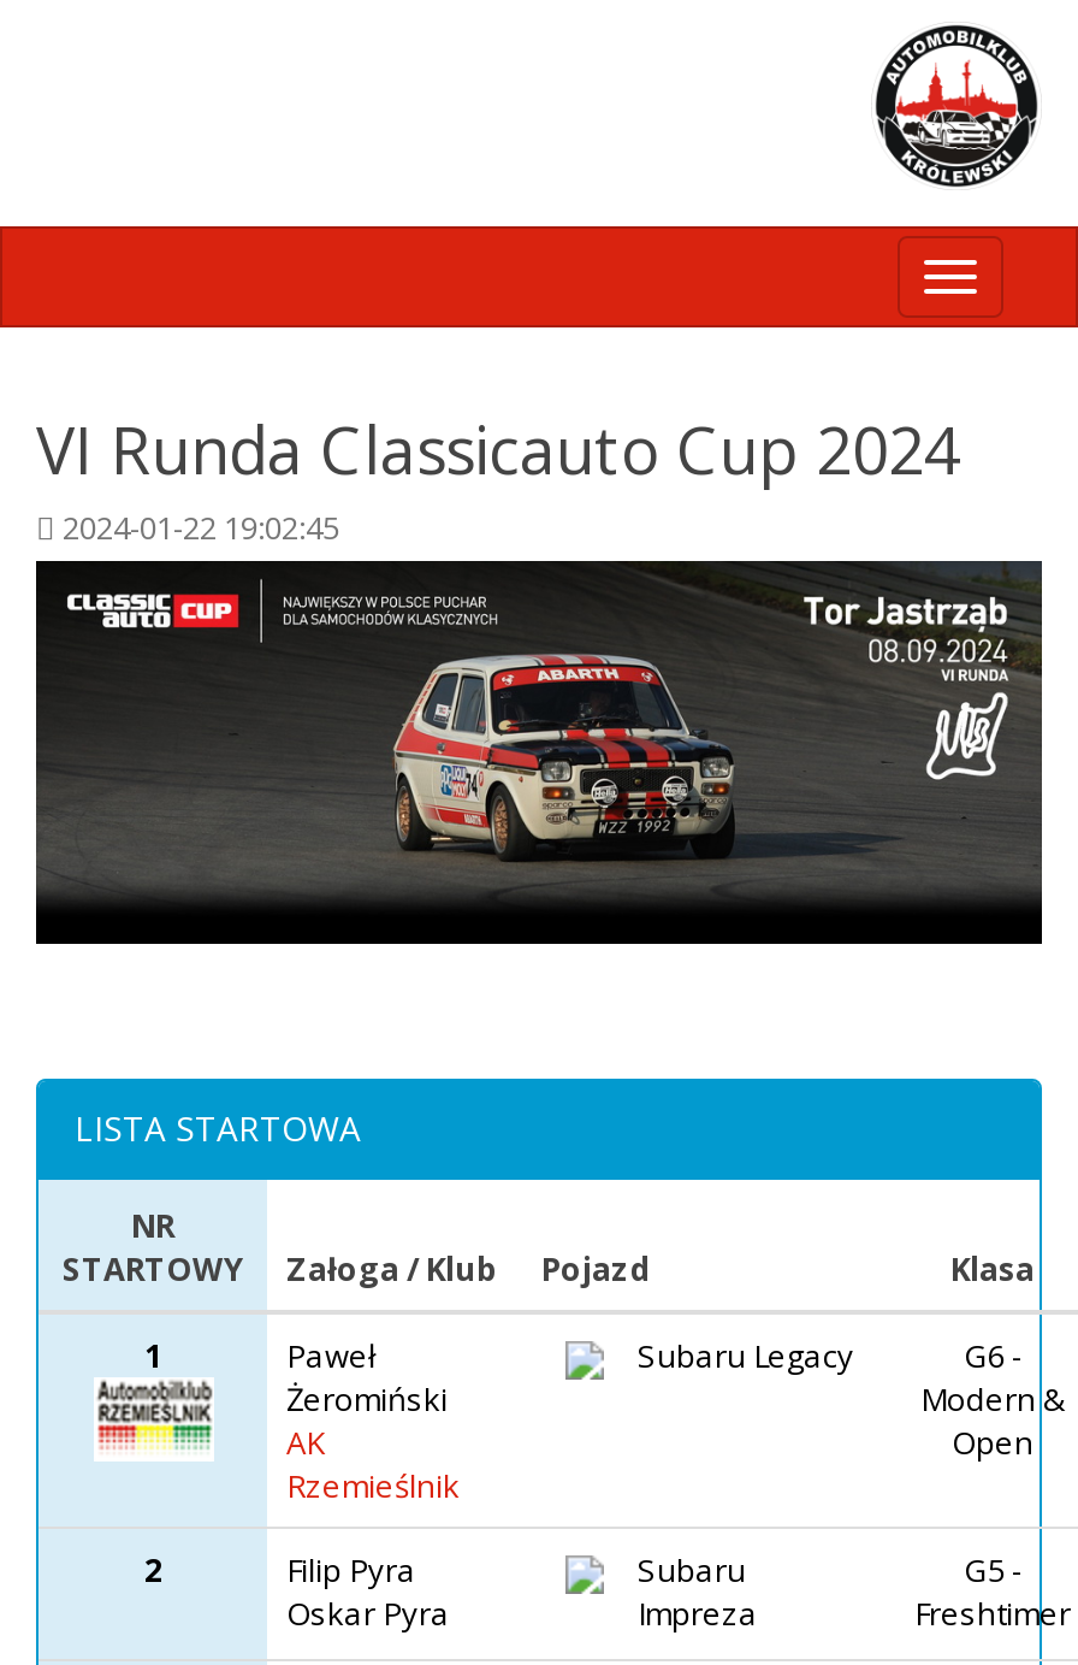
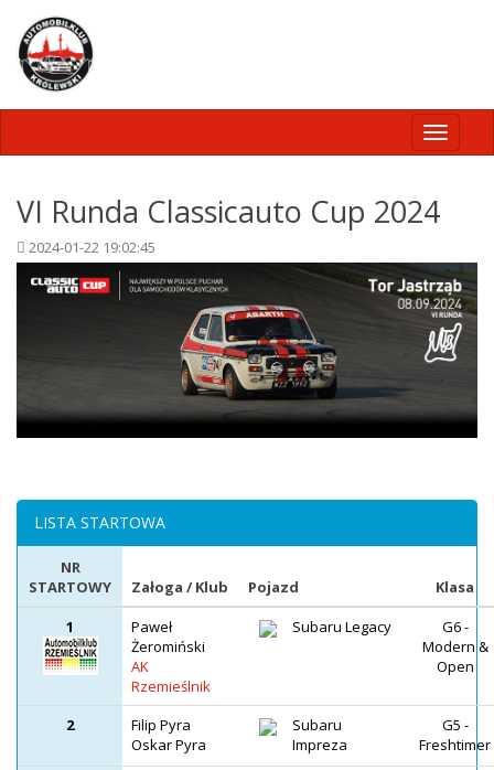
none -> [18,15,94,93] [image]
[873,22,1039,190] [image] -> none

